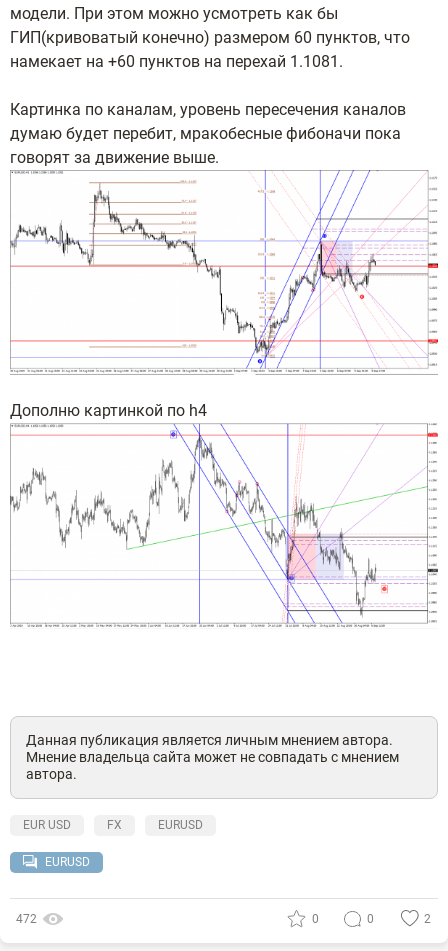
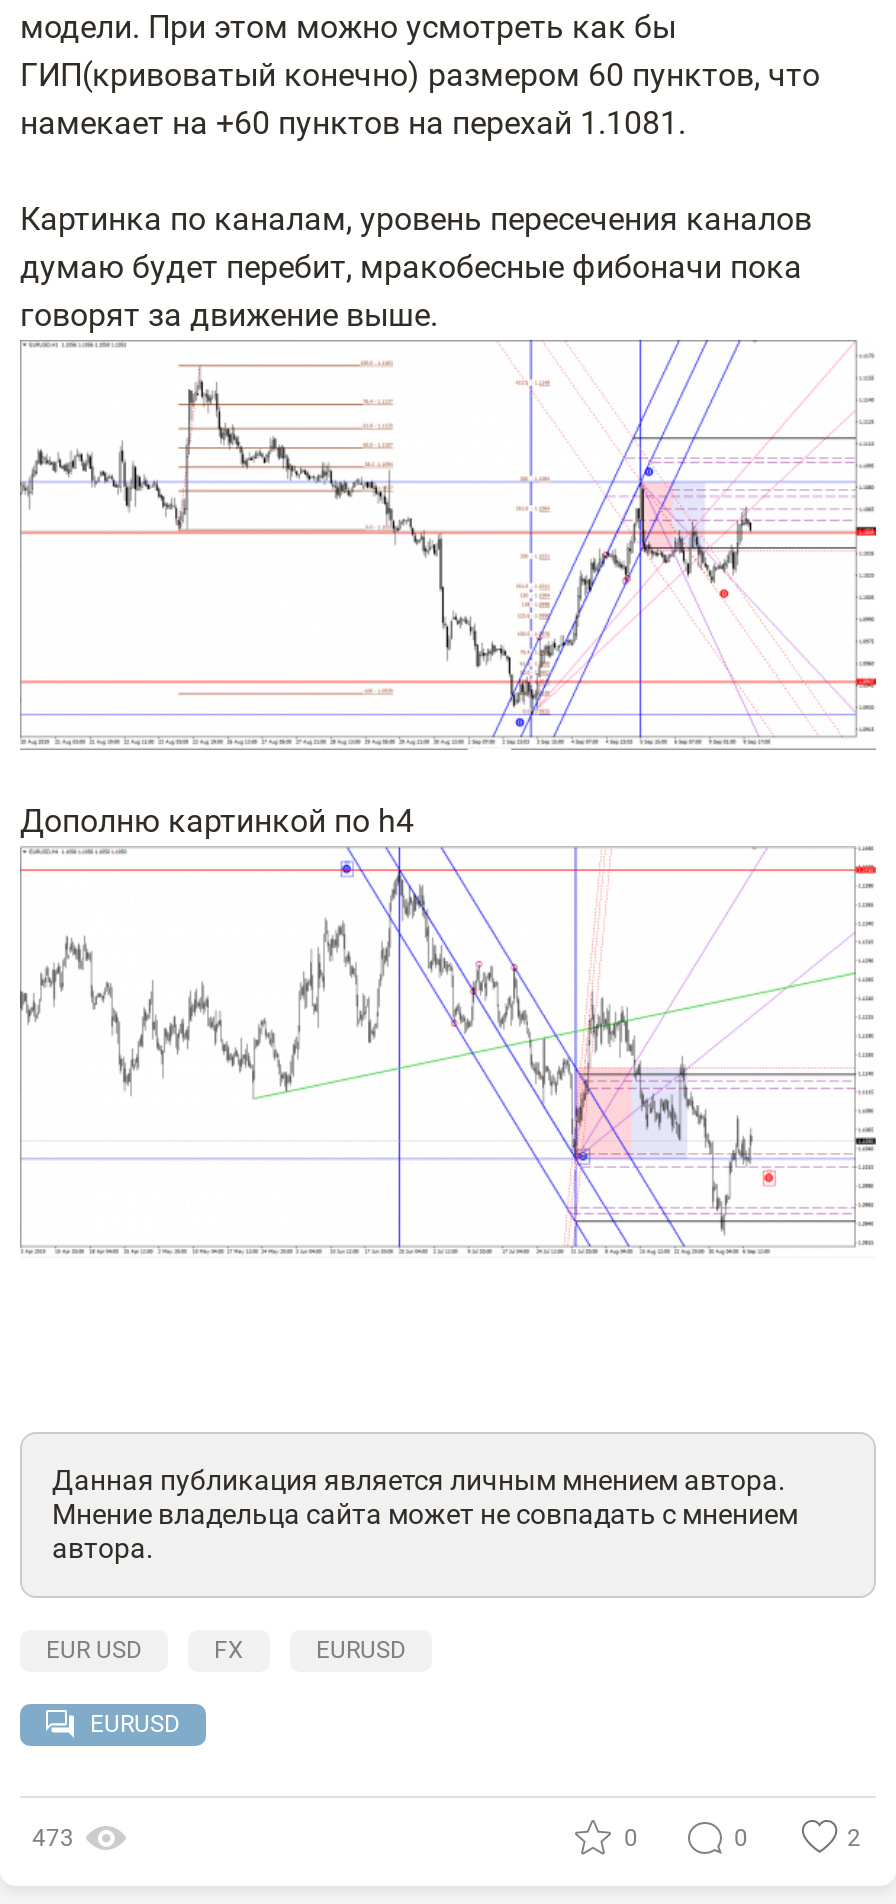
[16,912,37,926] 472 -> [32,1824,74,1852] 473

